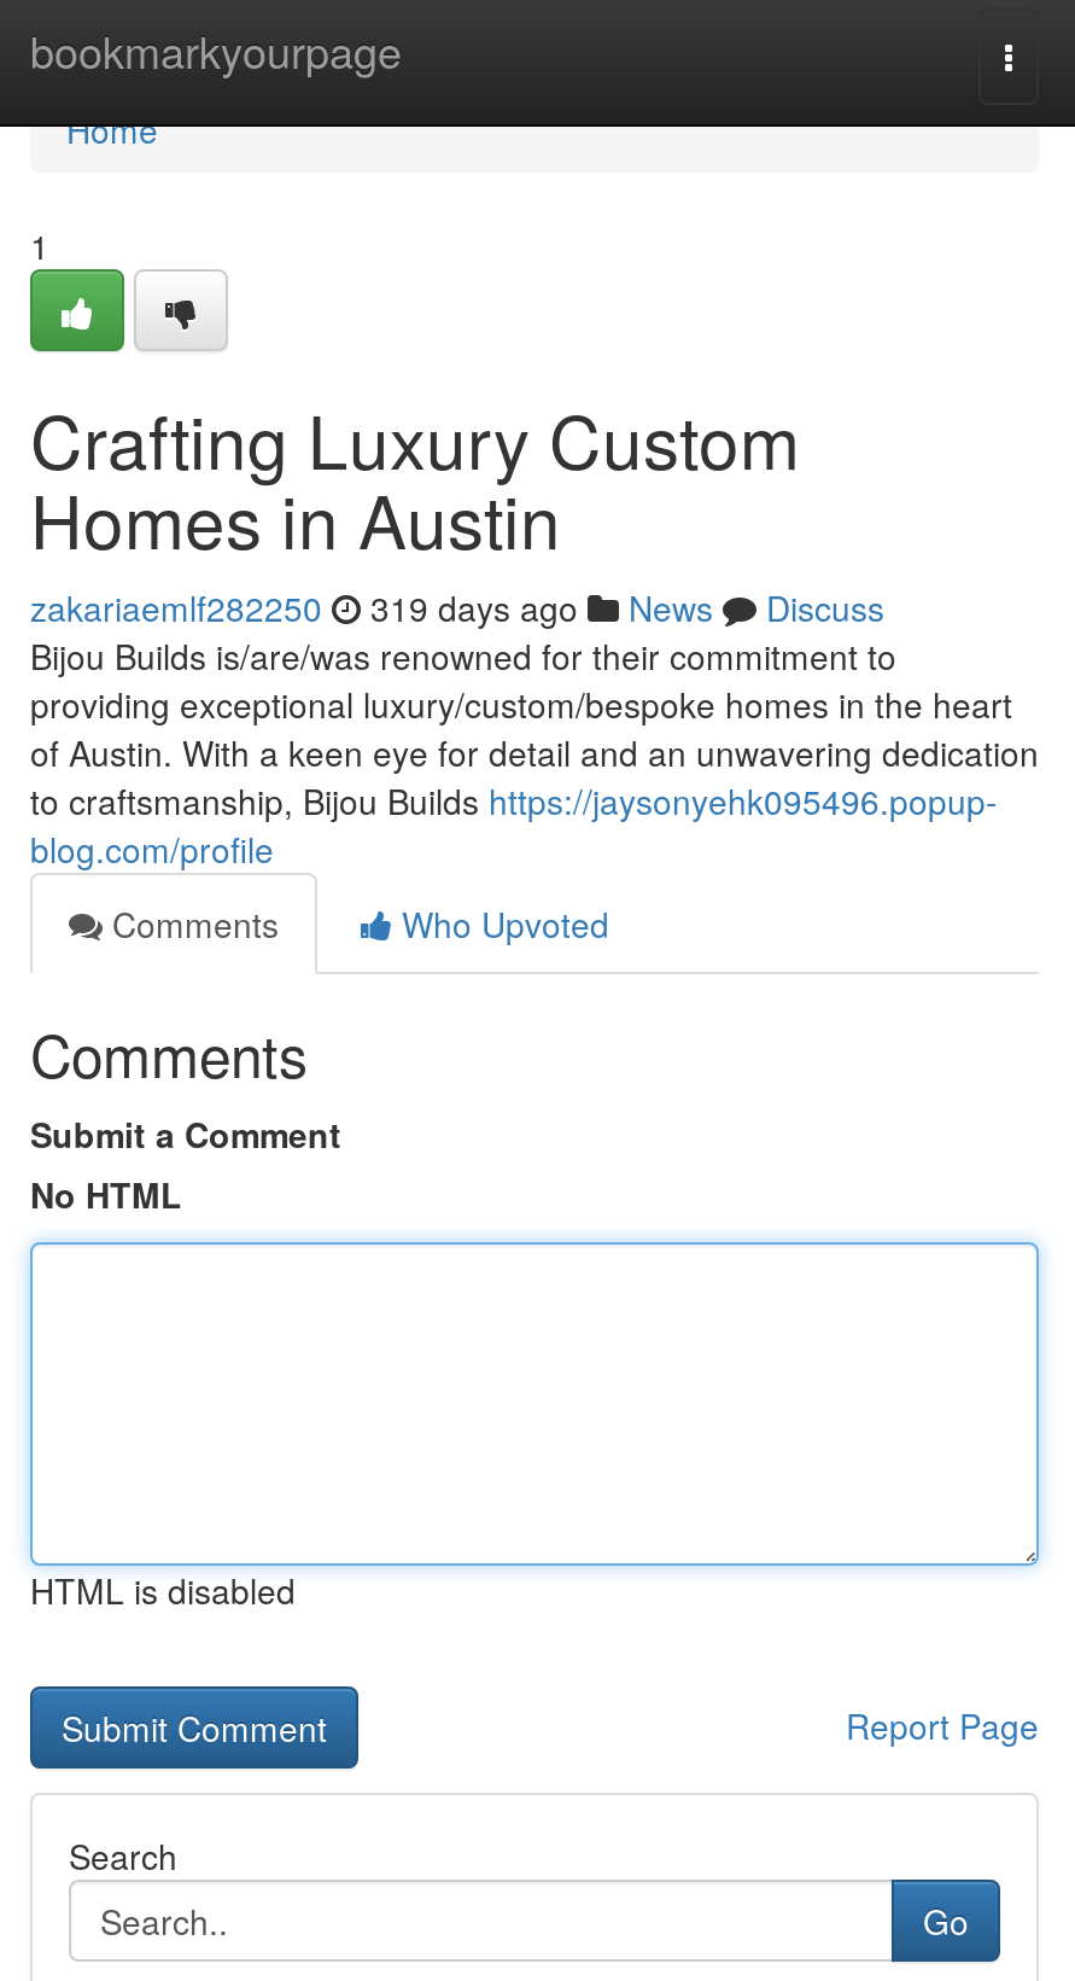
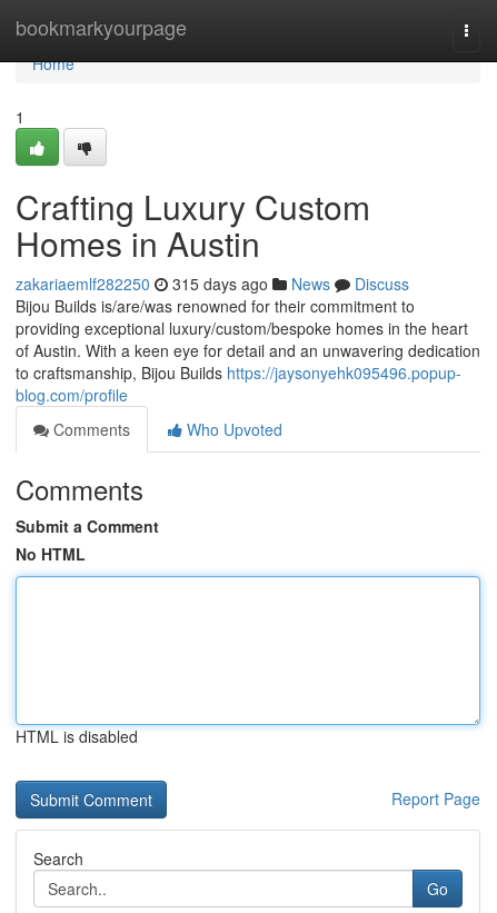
[30,583,884,631] zakariaemlf282250 319 days ago News Discuss -> [16,272,409,295] zakariaemlf282250 315 days ago News Discuss

